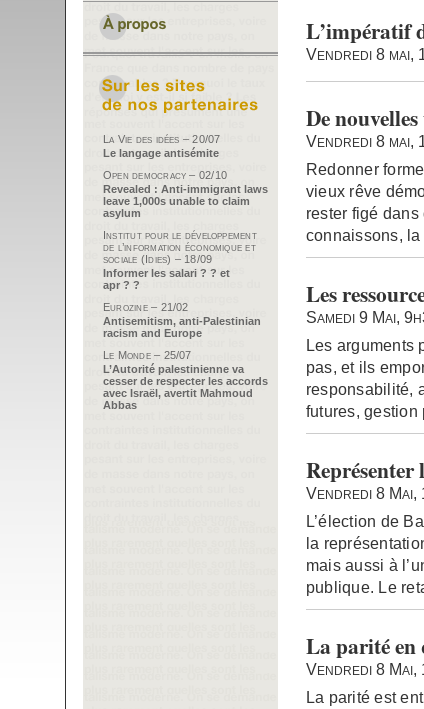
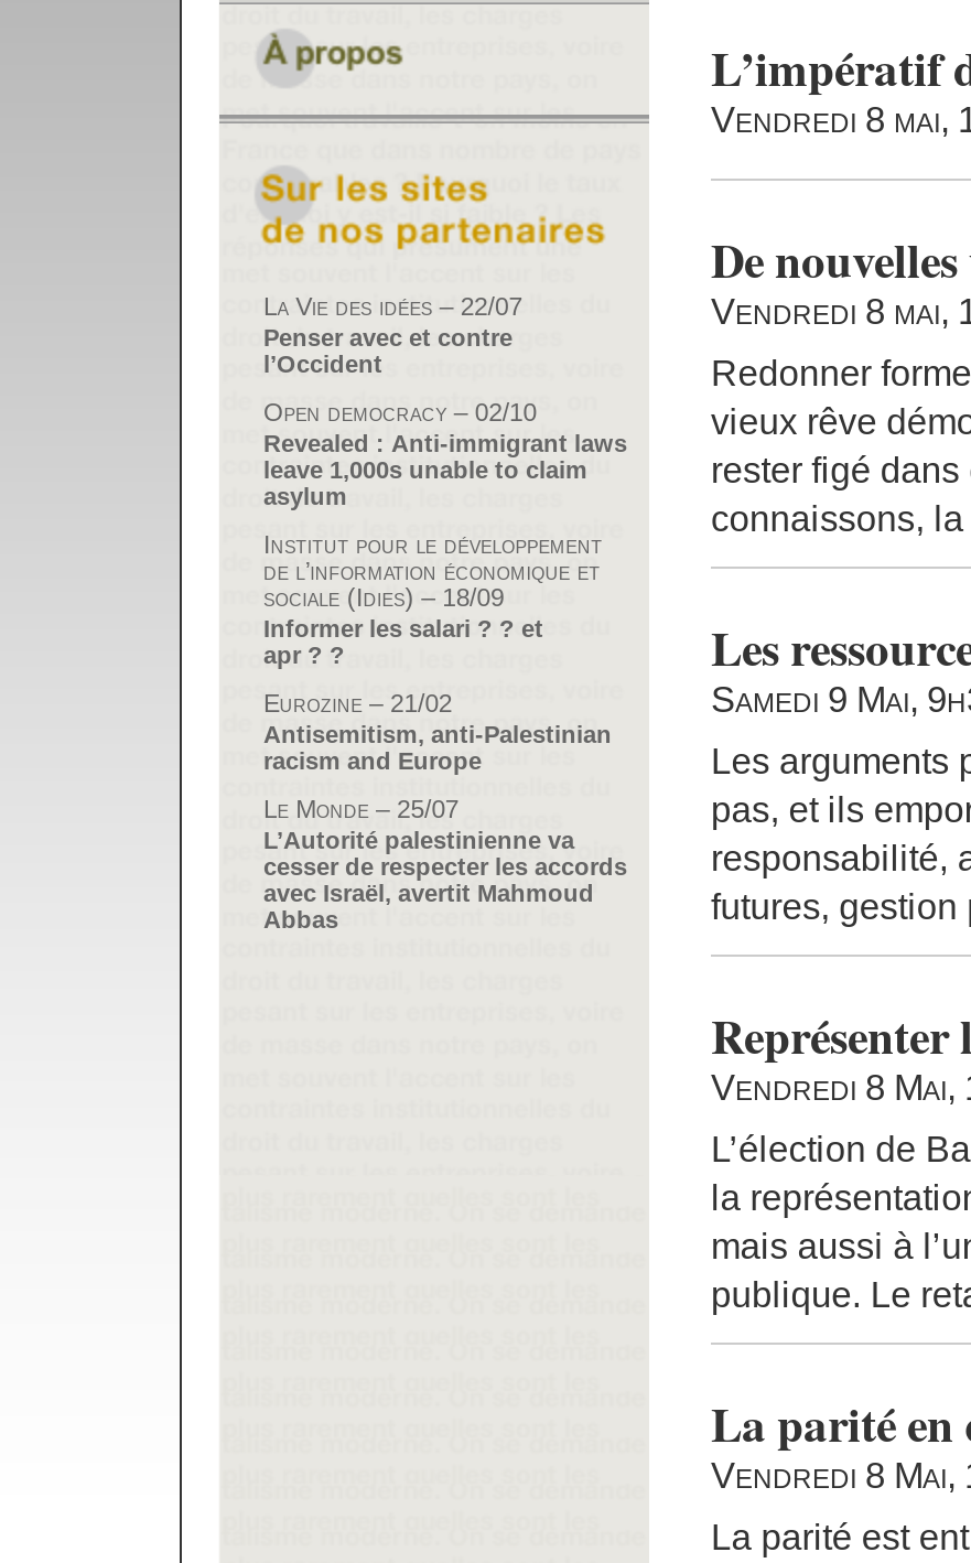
[103,133,220,159] La Vie des idées – 20/07 | Le langage antisémite -> [263,293,522,377] La Vie des idées – 22/07 | Penser avec et contre | l’Occident

